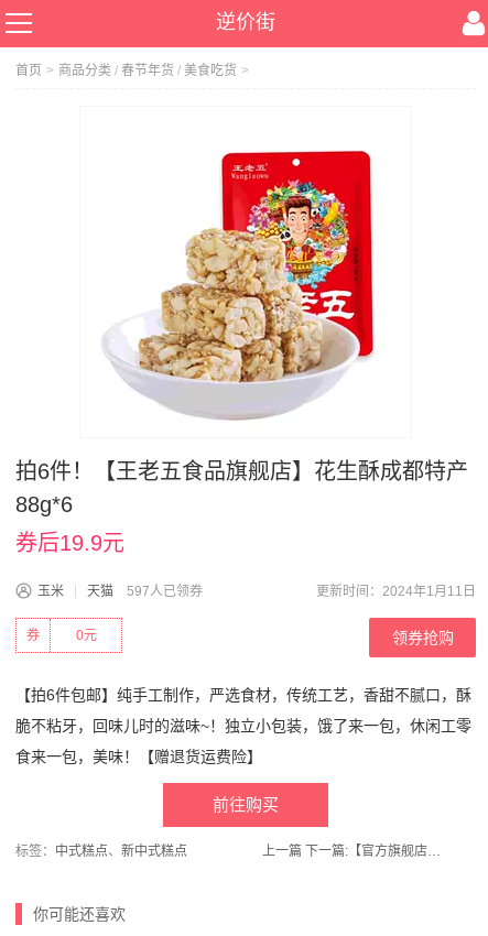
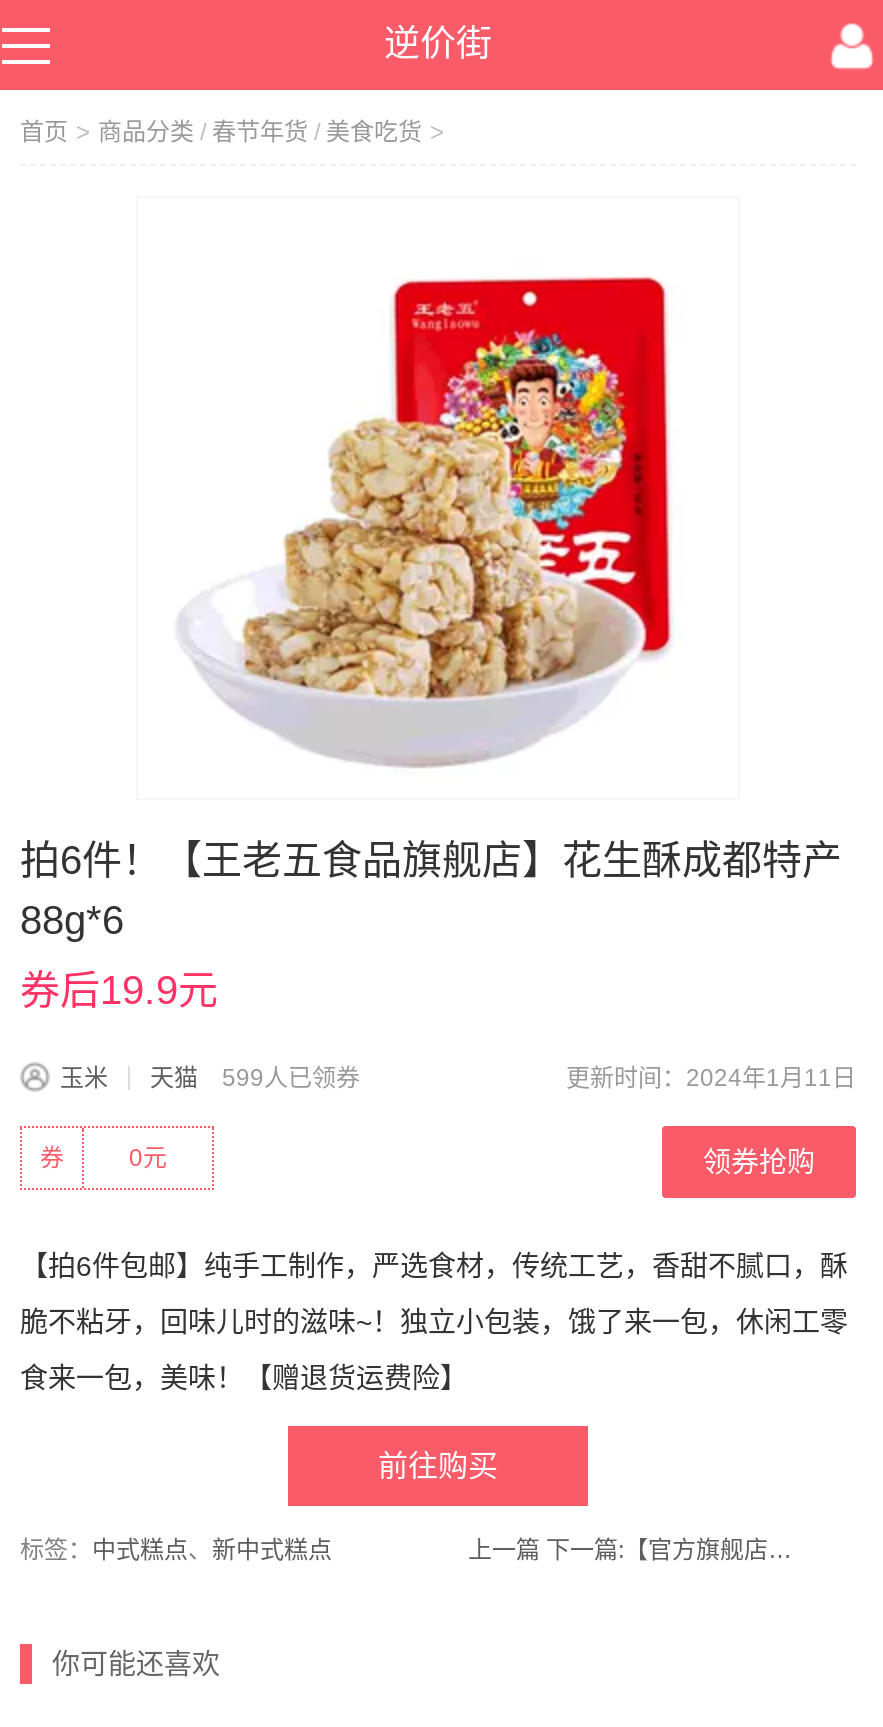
[127,584,203,599] 597人已领券 -> [222,1064,360,1092] 599人已领券

